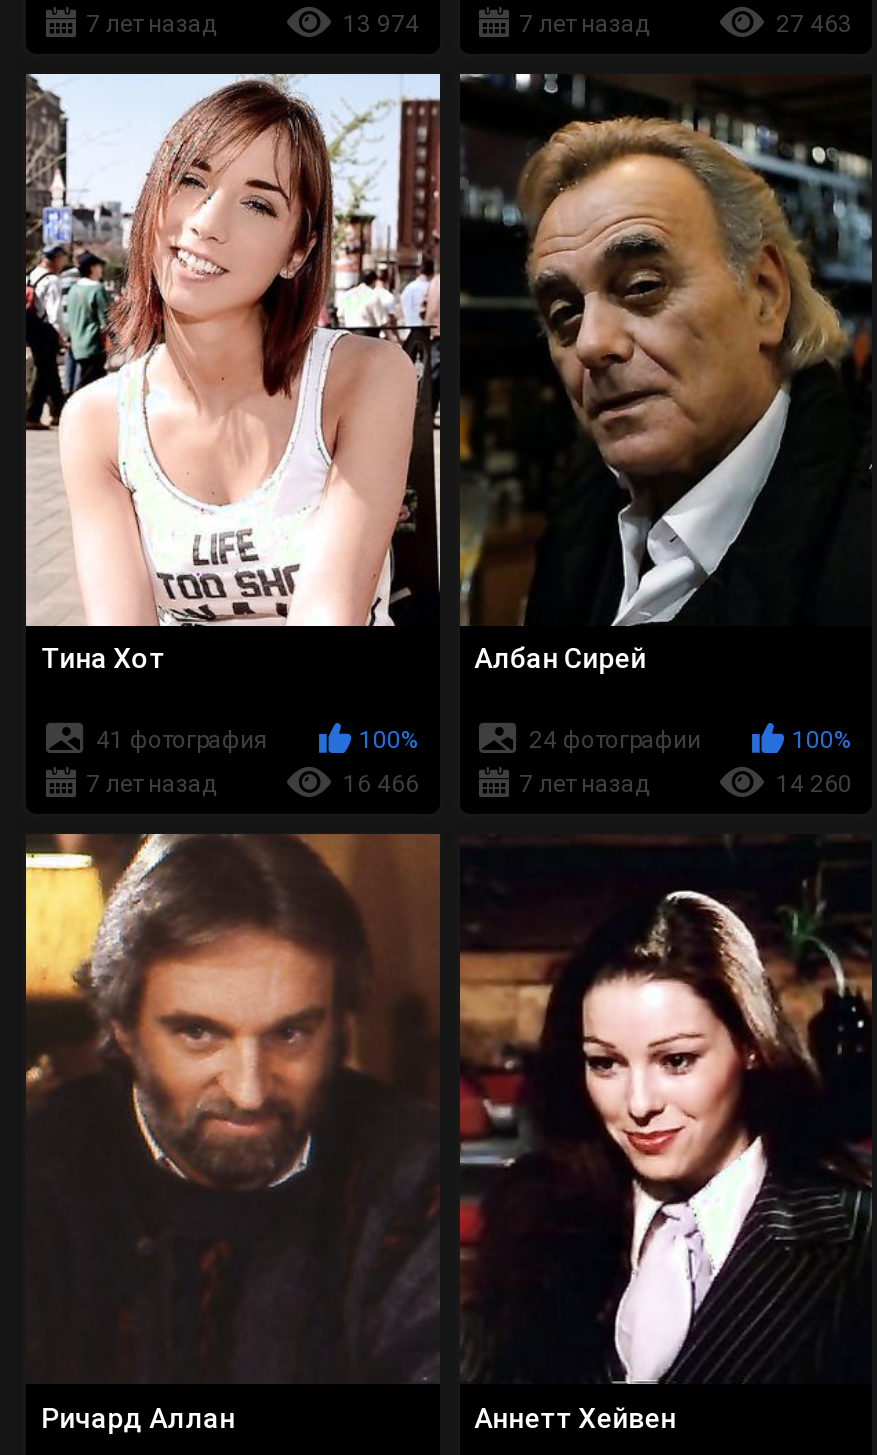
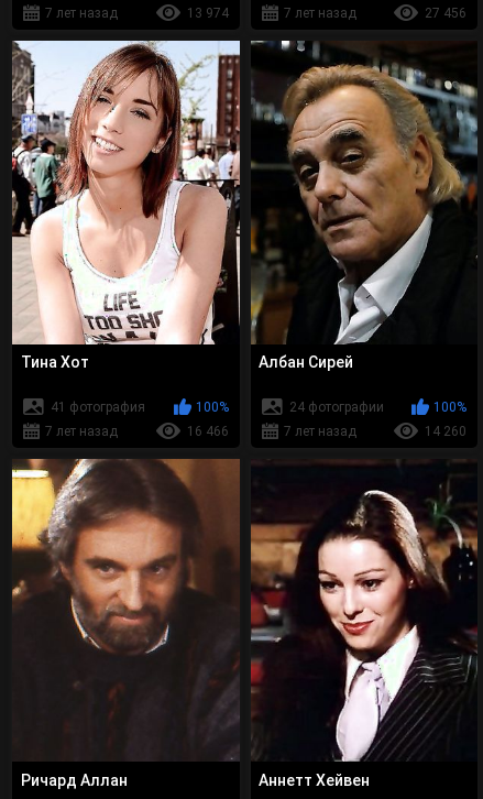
[776,10,852,38] 27 463 -> [425,6,466,21] 27 456

